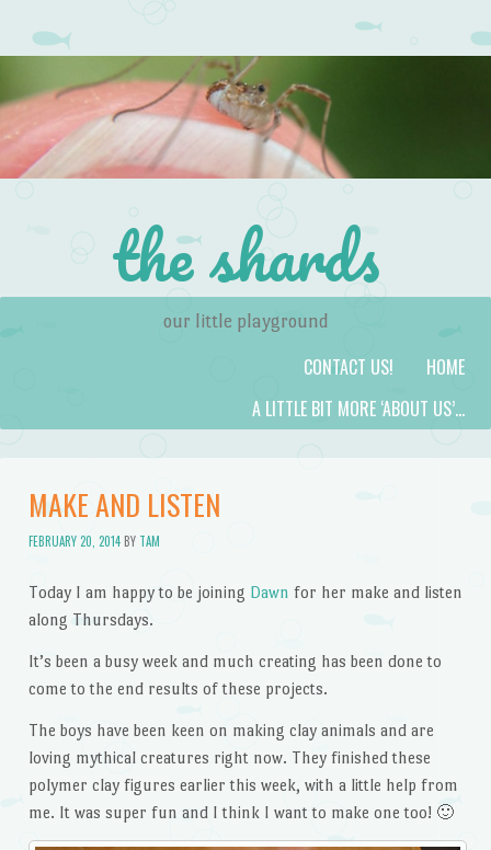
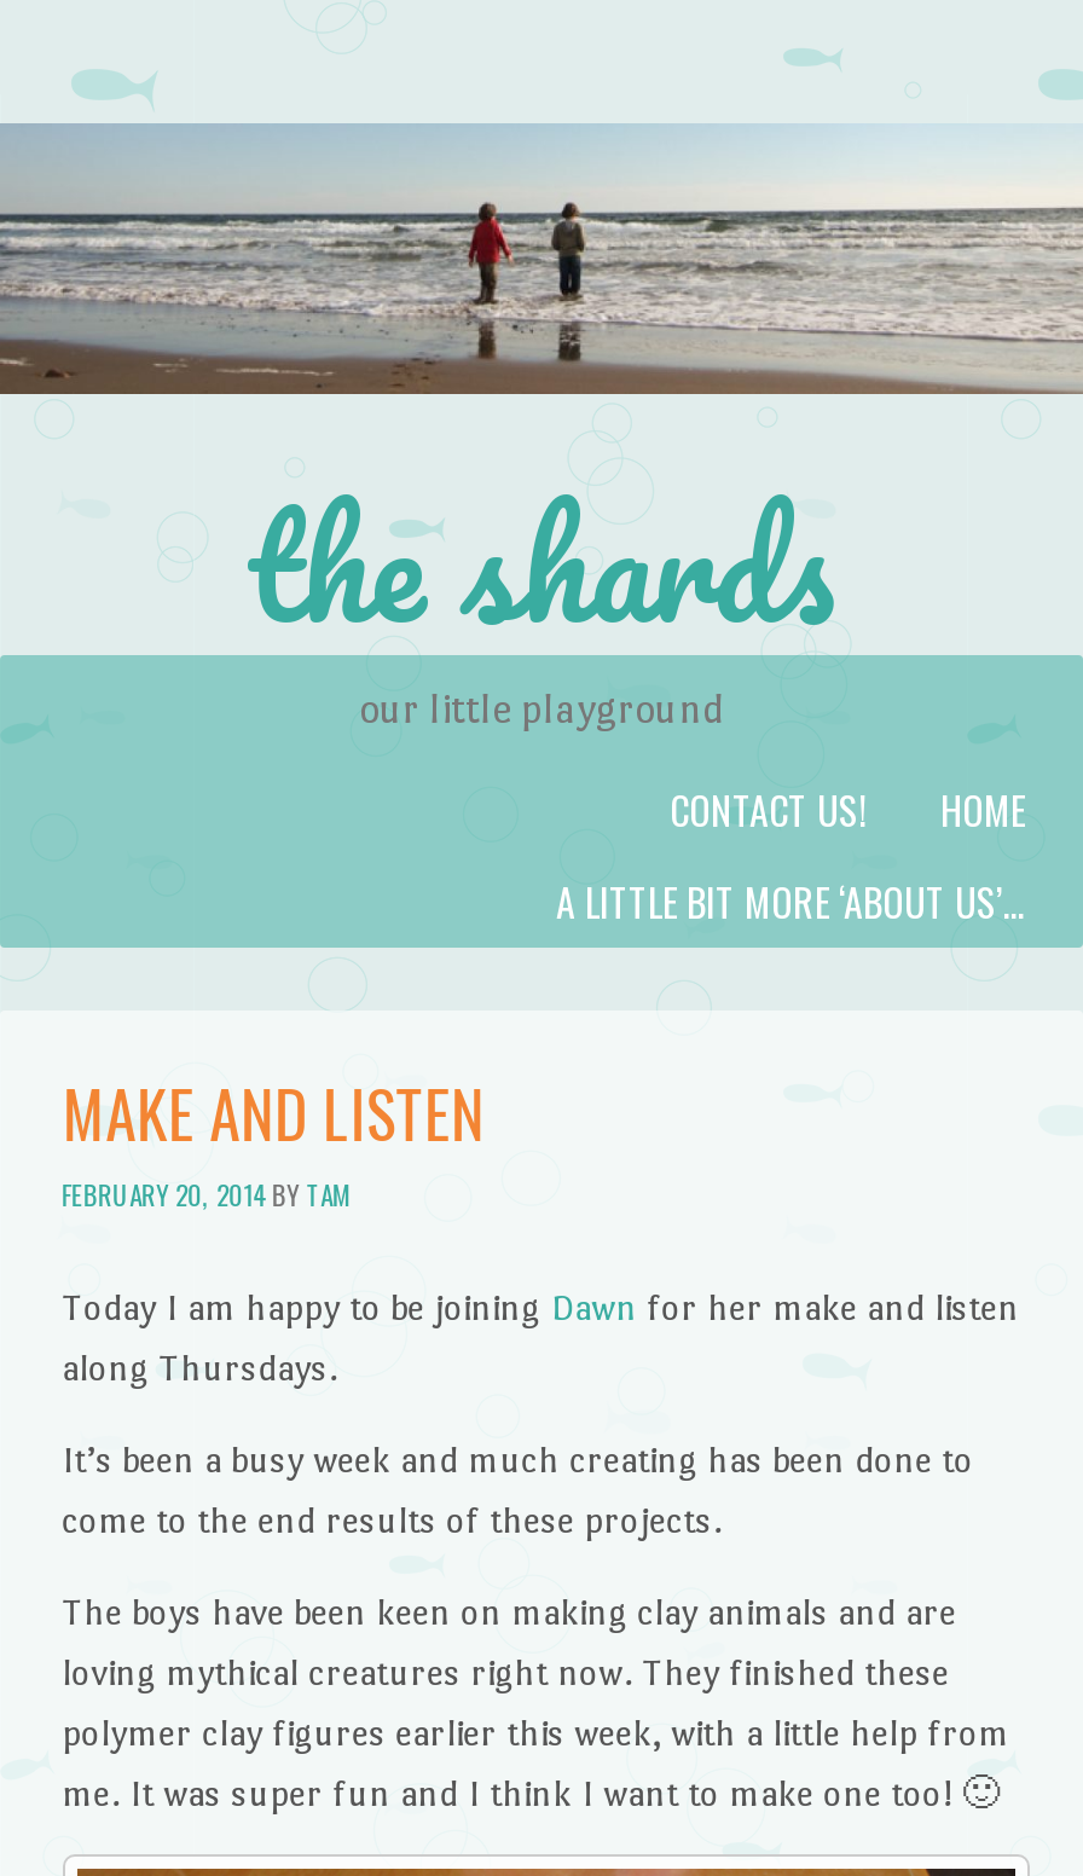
[3,55,488,180] [image] -> [7,123,1076,396] [image]

